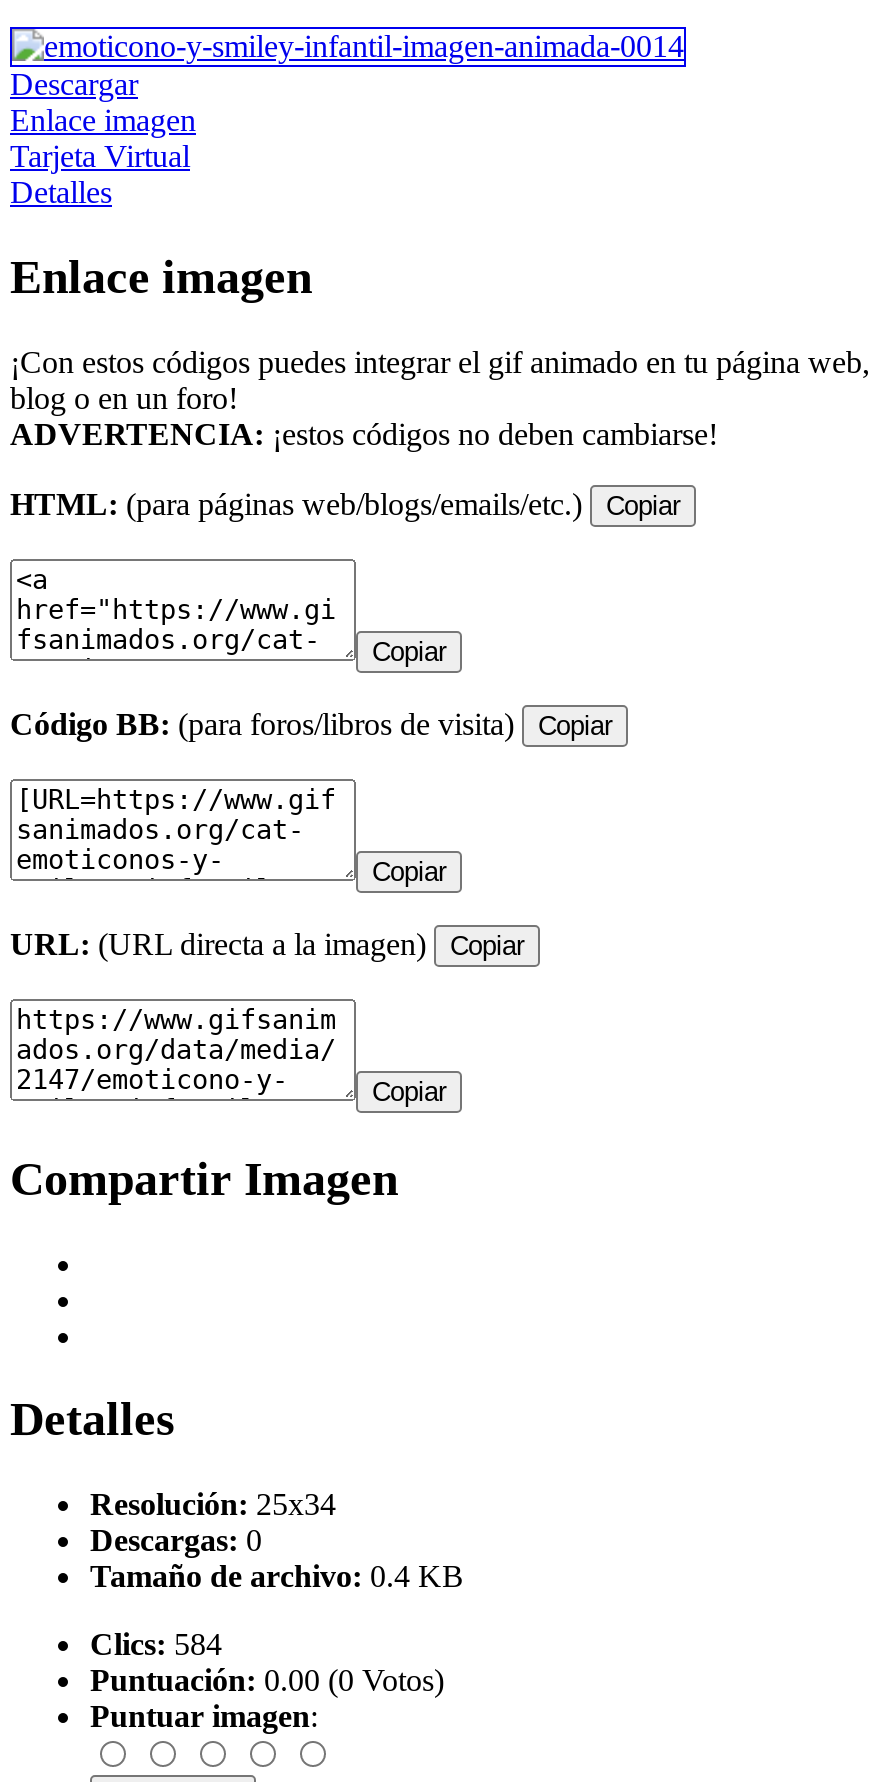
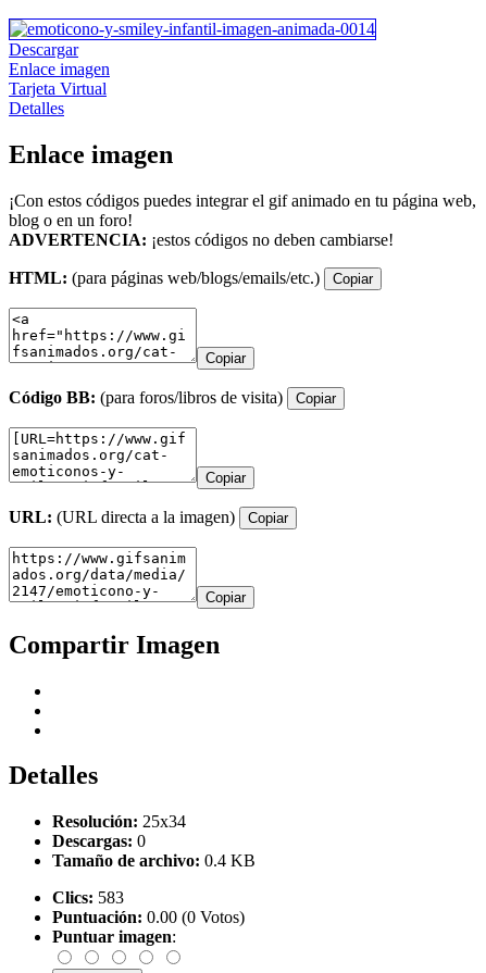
[90,1628,222,1662] Clics: 584 -> [52,889,124,907] Clics: 583

